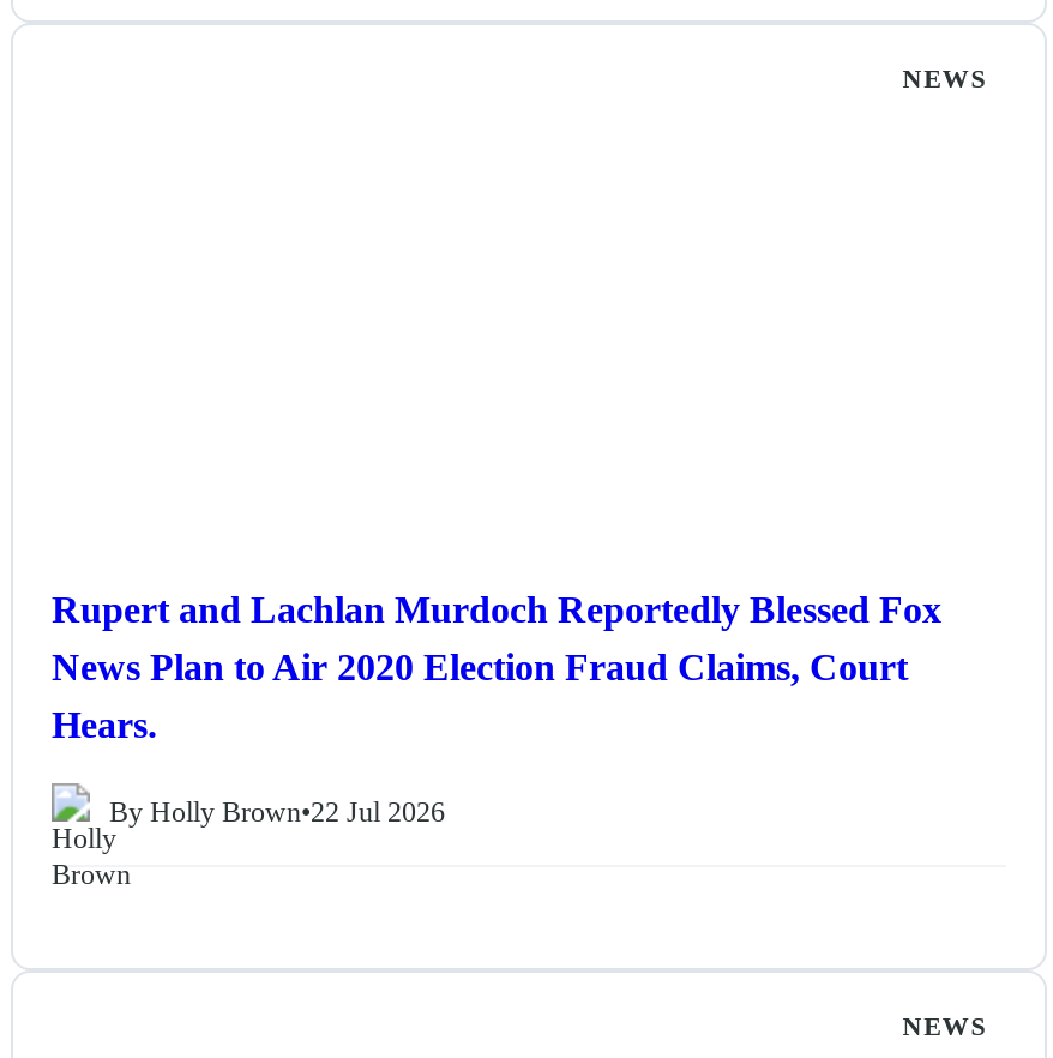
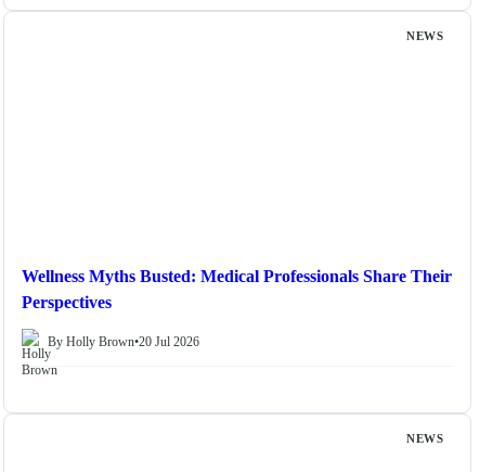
[52,589,941,745] Rupert and Lachlan Murdoch Reportedly Blessed Fox | News Plan to Air 2020 Election Fraud Claims, Court | Hears. -> [22,267,452,312] Wellness Myths Busted: Medical Professionals Share Their | Perspectives
[109,794,445,828] By Holly Brown•22 Jul 2026 -> [48,334,199,349] By Holly Brown•20 Jul 2026

